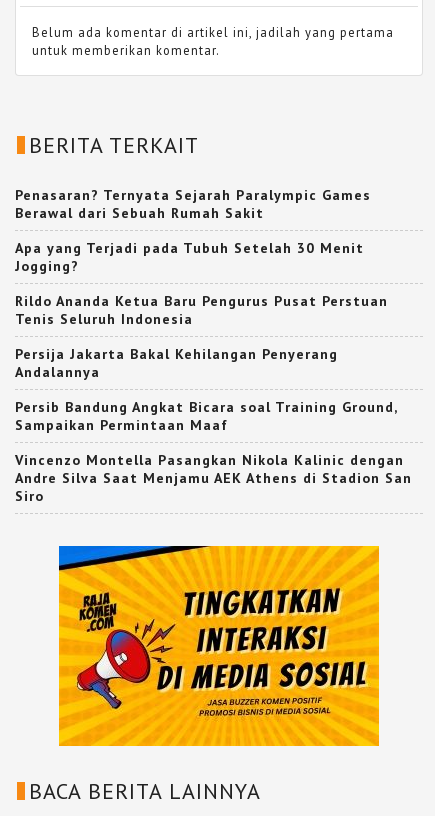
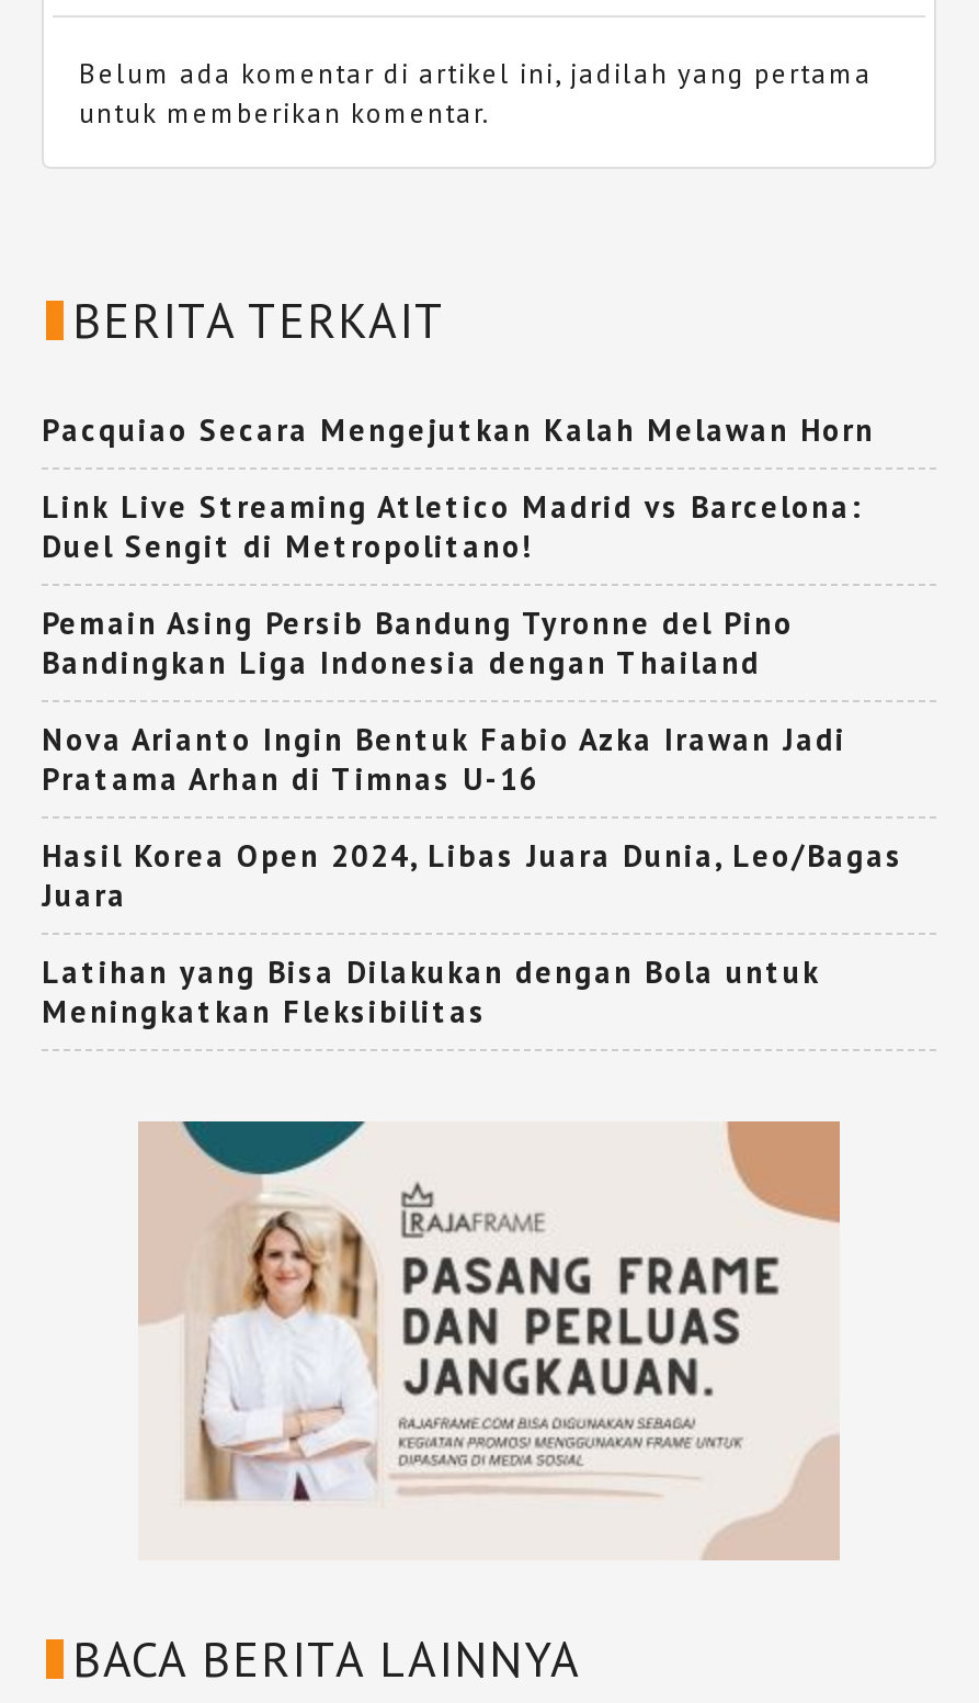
[15,186,371,222] Penasaran? Ternyata Sejarah Paralympic Games | Berawal dari Sebuah Rumah Sakit -> [42,410,875,449] Pacquiao Secara Mengejutkan Kalah Melawan Horn
[15,239,364,275] Apa yang Terjadi pada Tubuh Setelah 30 Menit | Jogging? -> [42,487,860,566] Link Live Streaming Atletico Madrid vs Barcelona: | Duel Sengit di Metropolitano!
[15,292,388,328] Rildo Ananda Ketua Baru Pengurus Pusat Perstuan | Tenis Seluruh Indonesia -> [42,603,794,682] Pemain Asing Persib Bandung Tyronne del Pino | Bandingkan Liga Indonesia dengan Thailand
[15,345,338,381] Persija Jakarta Bakal Kehilangan Penyerang | Andalannya -> [42,719,846,798] Nova Arianto Ingin Bentuk Fabio Azka Irawan Jadi | Pratama Arhan di Timnas U-16
[15,398,397,434] Persib Bandung Angkat Bicara soal Training Ground, | Sampaikan Permintaan Maaf -> [42,836,903,915] Hasil Korea Open 2024, Libas Juara Dunia, Leo/Bagas | Juara
[15,451,412,505] Vincenzo Montella Pasangkan Nikola Kalinic dengan | Andre Silva Saat Menjamu AEK Athens di Stadion San | Siro -> [42,952,820,1031] Latihan yang Bisa Dilakukan dengan Bola untuk | Meningkatkan Fleksibilitas
[58,545,380,747] [image] -> [138,1119,842,1560] [image]

